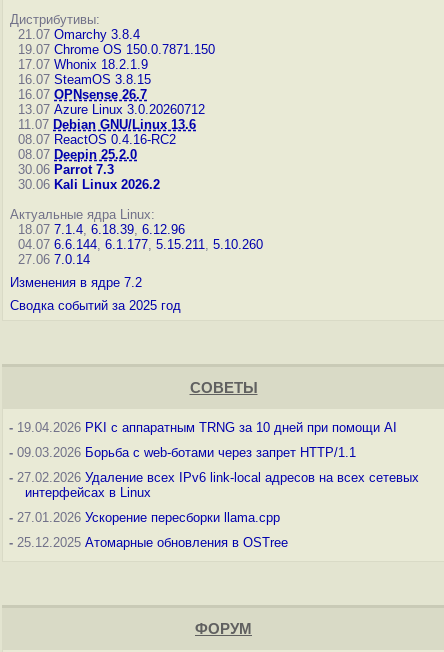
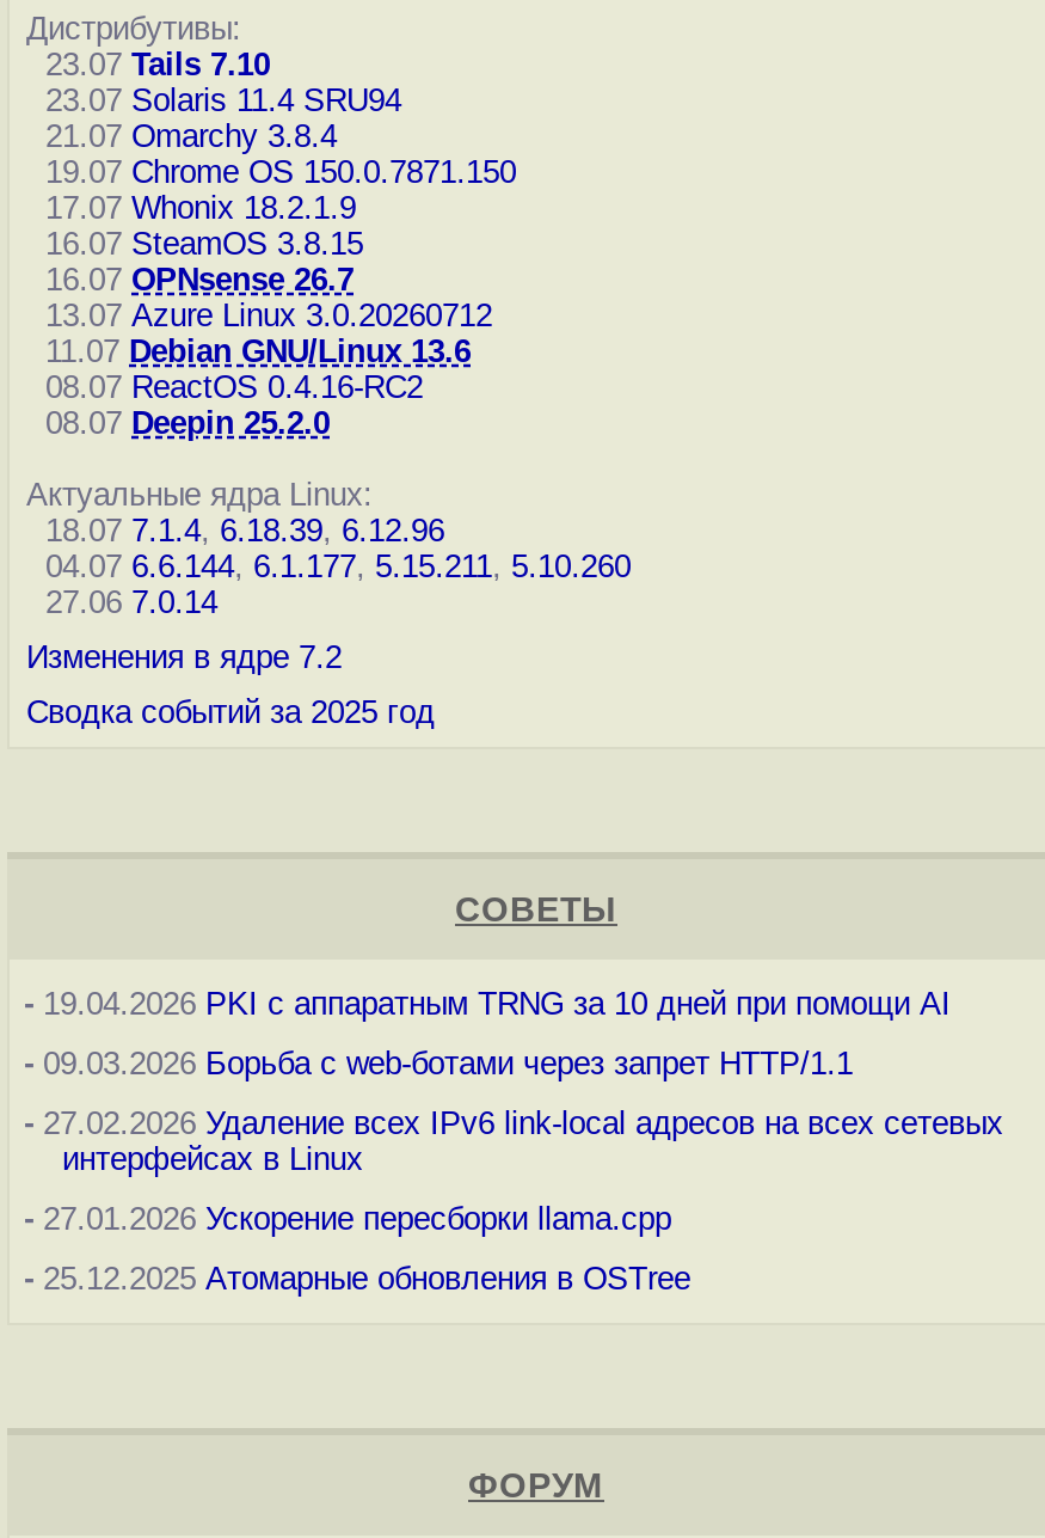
none -> [26,47,401,118] 23.07 Tails 7.10 | 23.07 Solaris 11.4 SRU94
moved [10,27,215,162] -> [26,118,516,441]: 21.07 Omarchy 3.8.4 | 19.07 Chrome OS 150.0.7871.150 | 17.07 Whonix 18.2.1.9 | ... | 08.07 ReactOS 0.4.16-RC2 | 08.07 Deepin 25.2.0
[10,162,160,192] 30.06 Parrot 7.3 | 30.06 Kali Linux 2026.2 -> none

